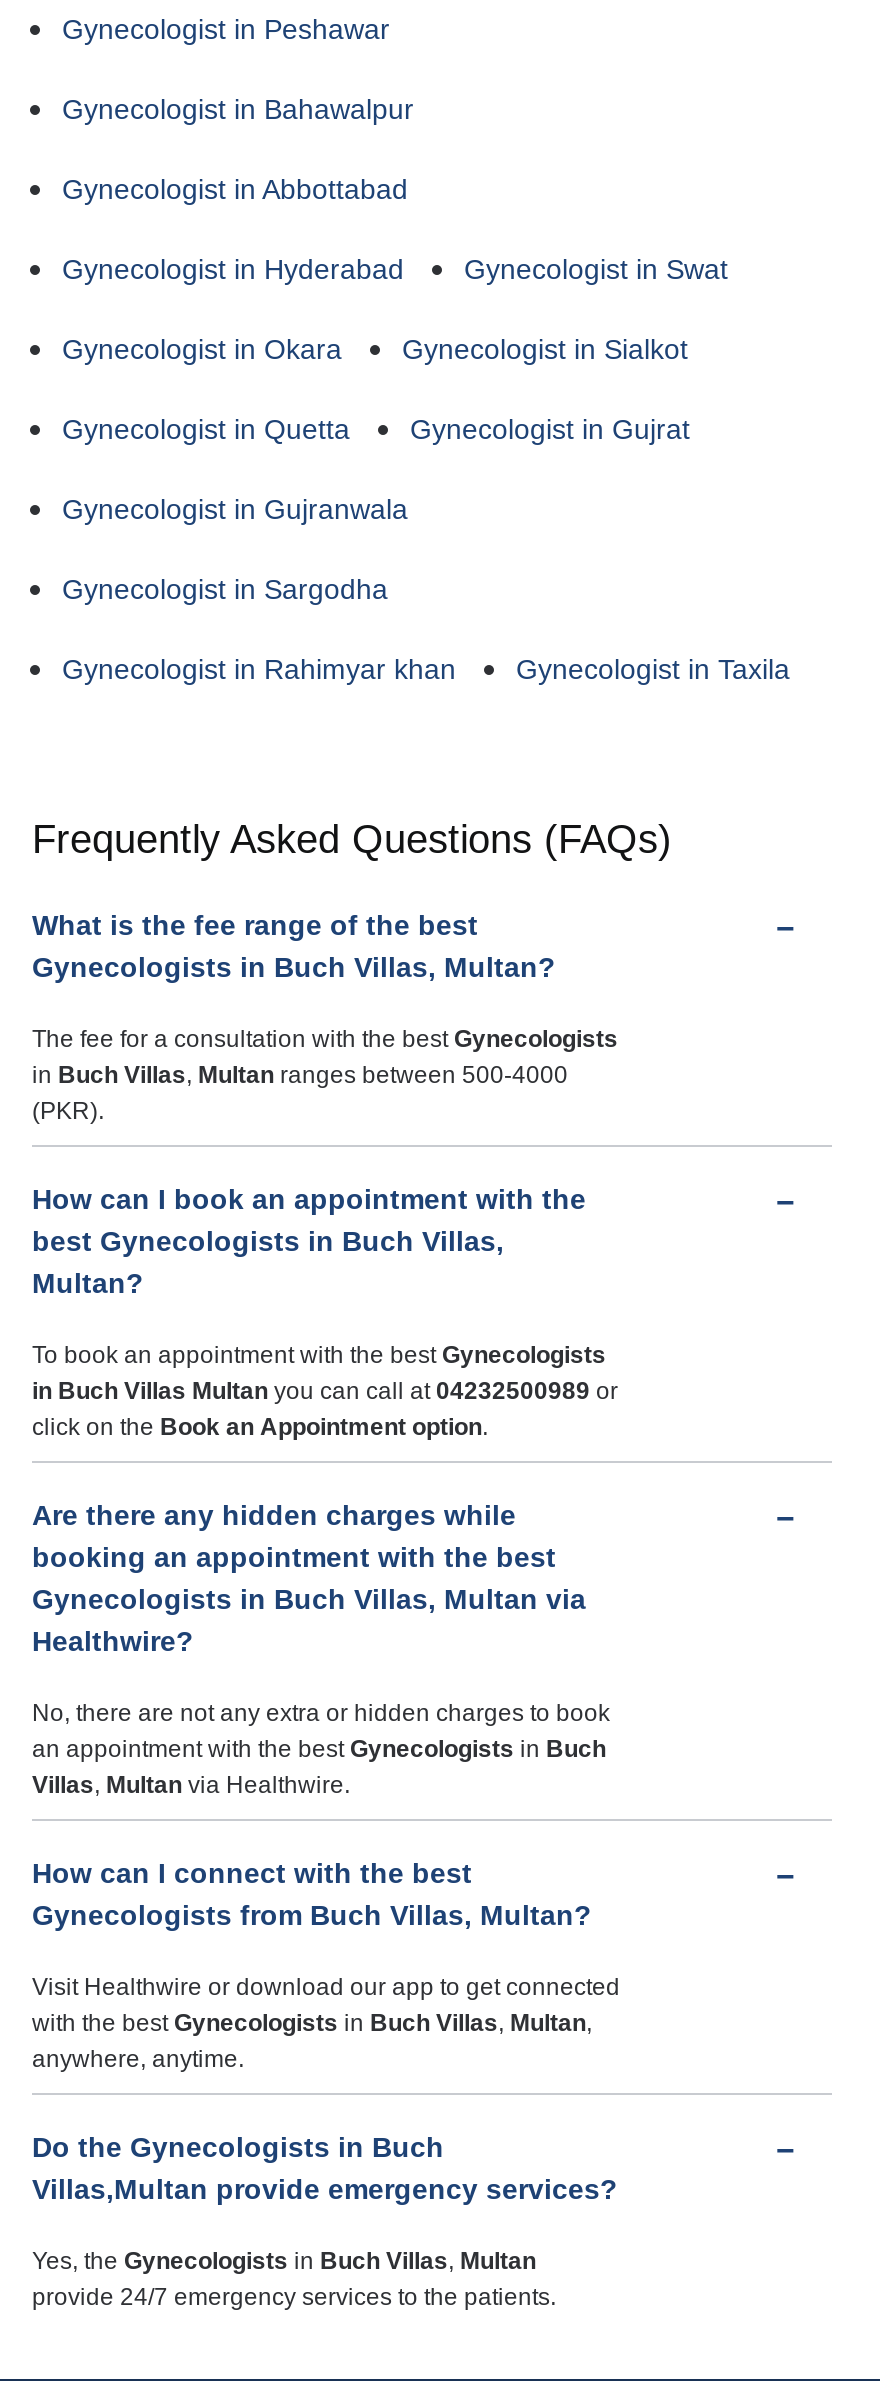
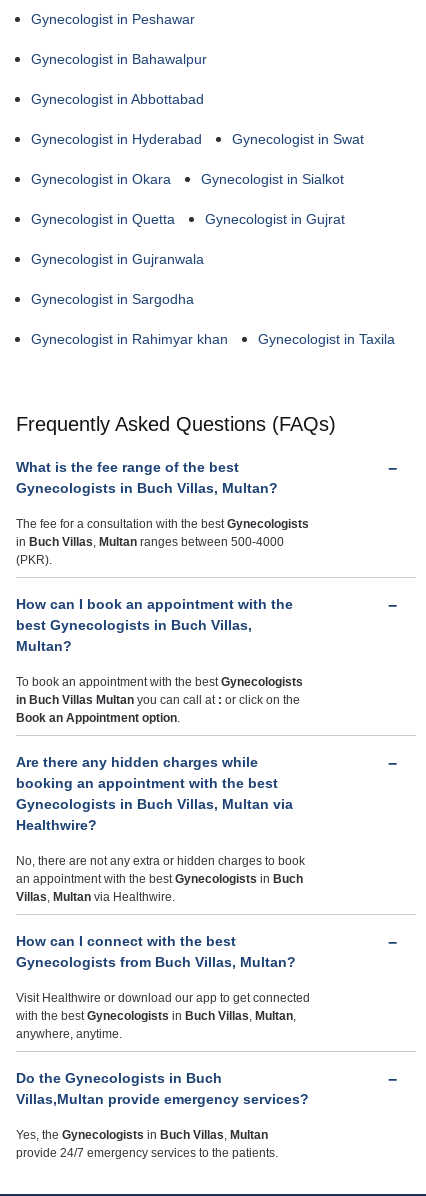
[32,1377,618,1441] in Buch Villas Multan you can call at 04232500989 or | click on the Book an Appointment option. -> [16,693,300,725] in Buch Villas Multan you can call at: or click on the | Book an Appointment option.

